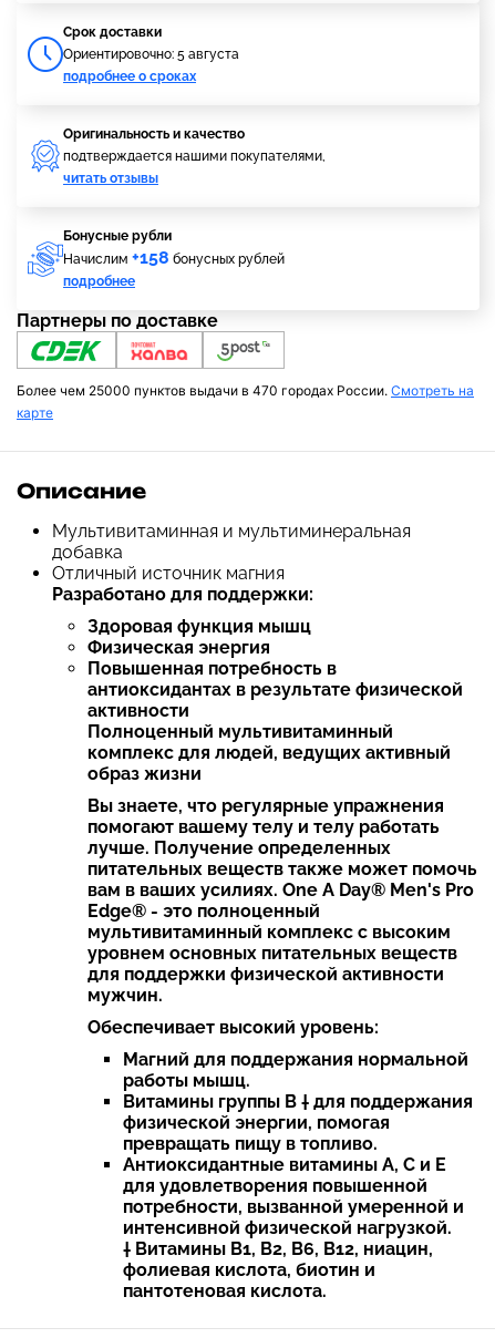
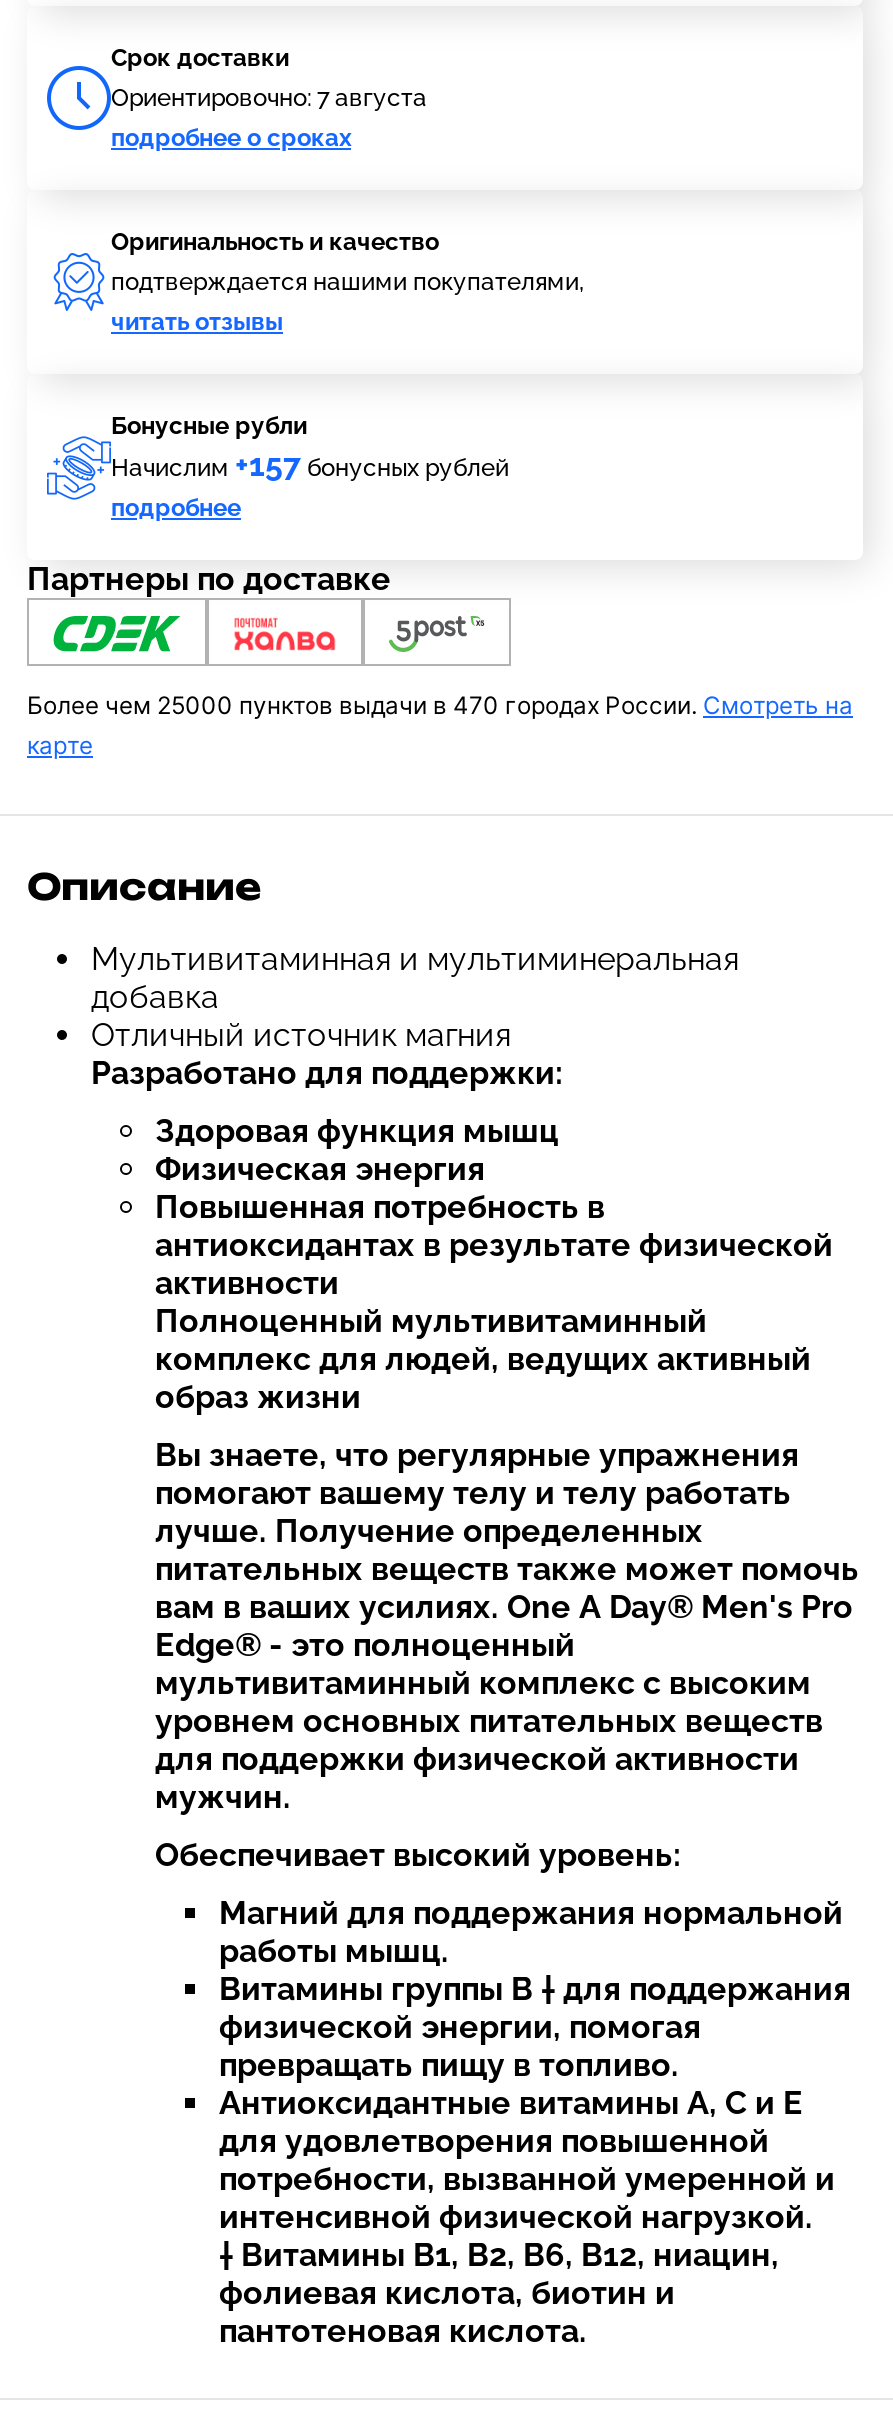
[63,47,239,62] Ориентировочно: 5 августа -> [111,84,427,112] Ориентировочно: 7 августа
[63,247,285,268] Начислим +158 бонусных рублей -> [111,446,509,484] Начислим +157 бонусных рублей

